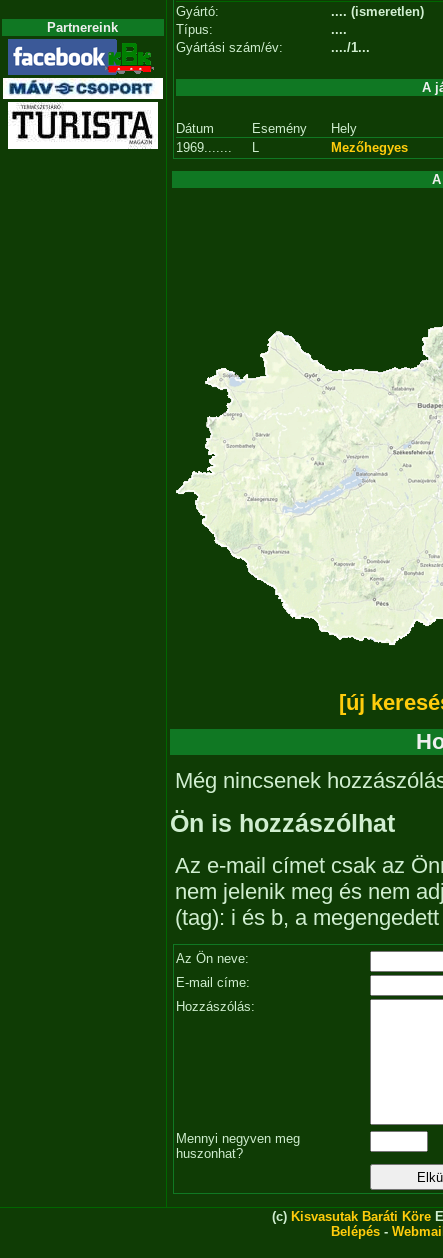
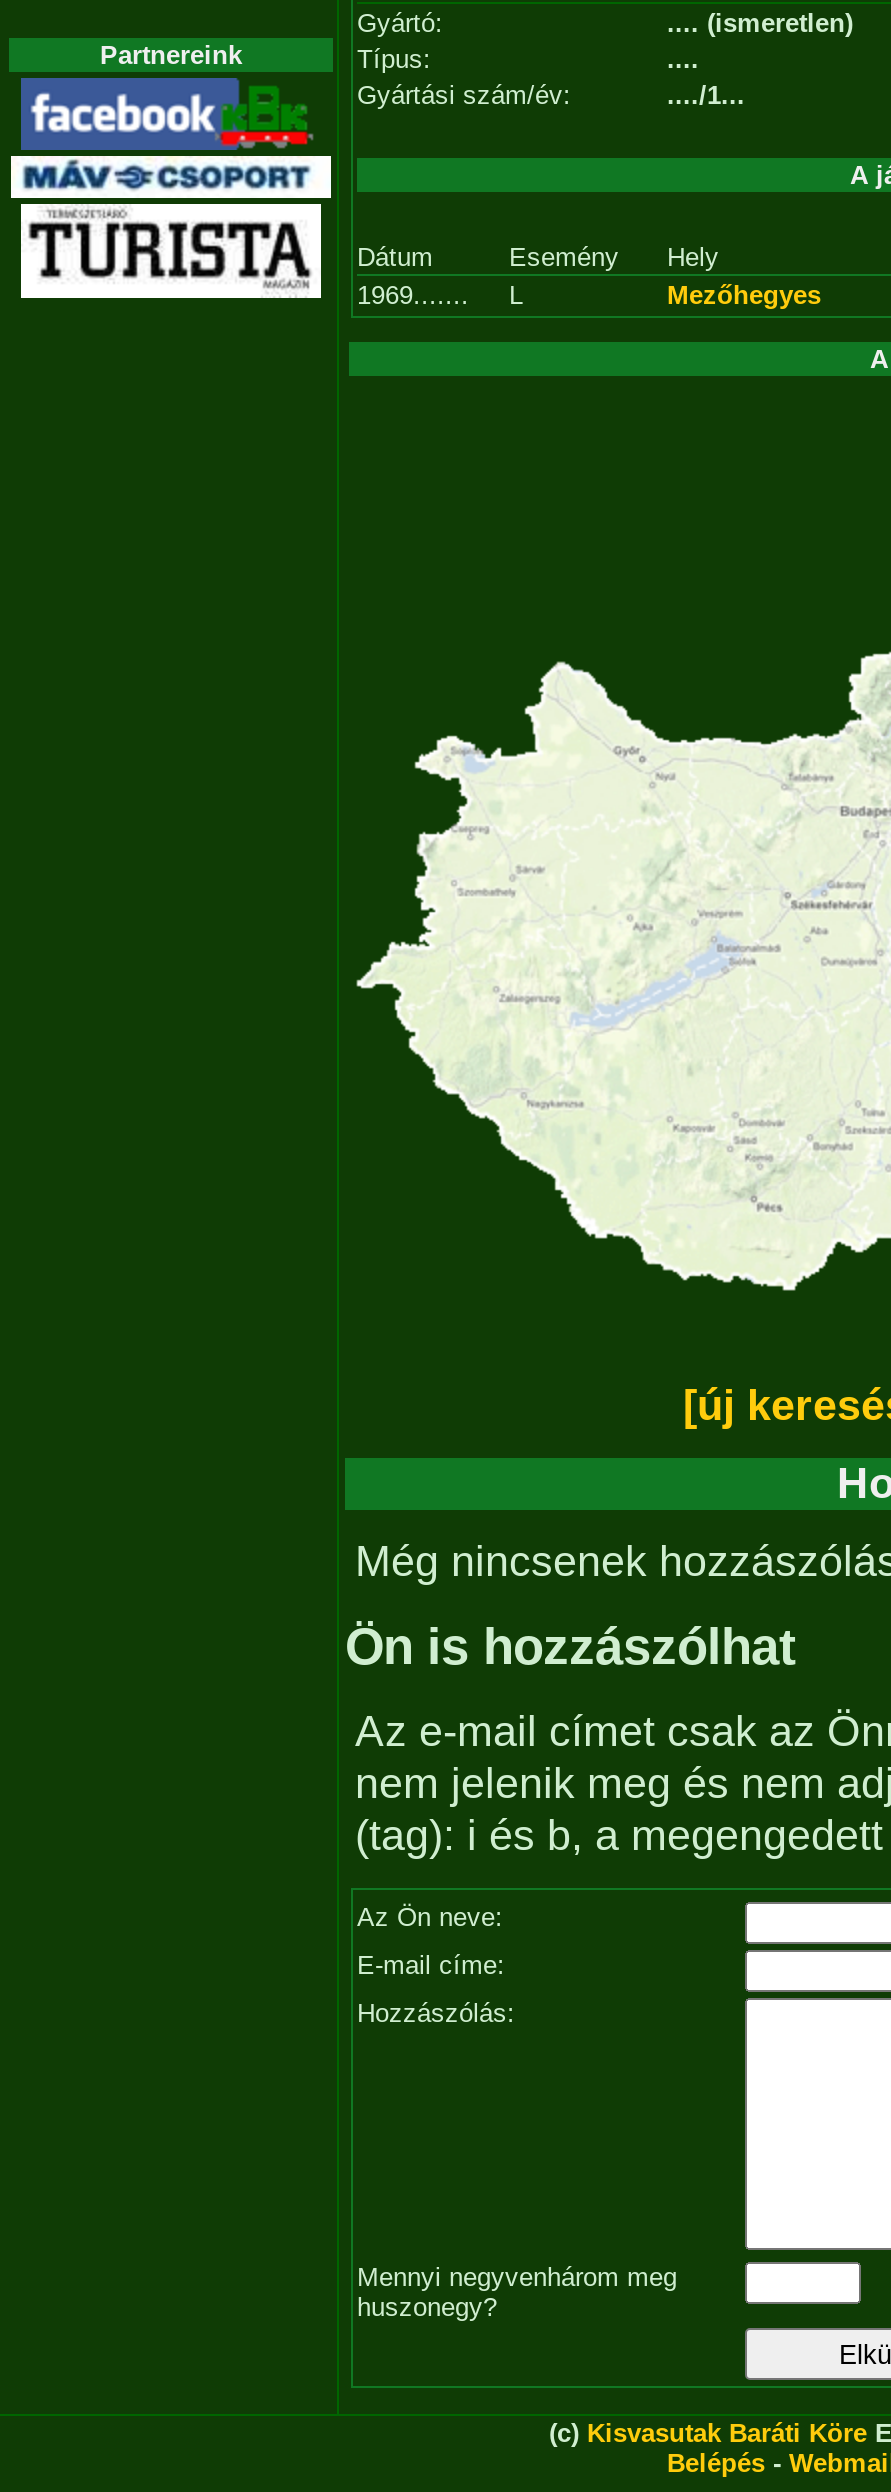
[176,1131,300,1161] Mennyi negyven meg | huszonhat? -> [357,2263,677,2323] Mennyi negyvenhárom meg | huszonegy?

